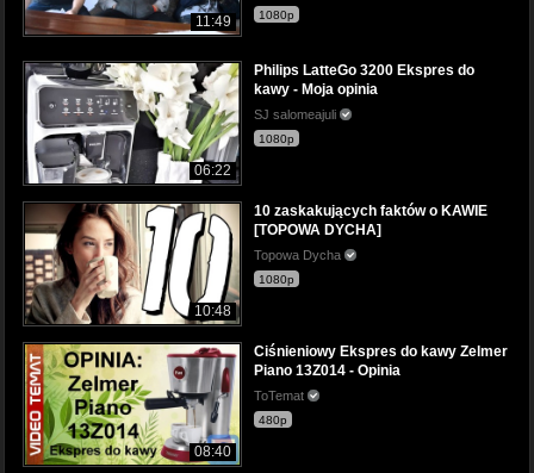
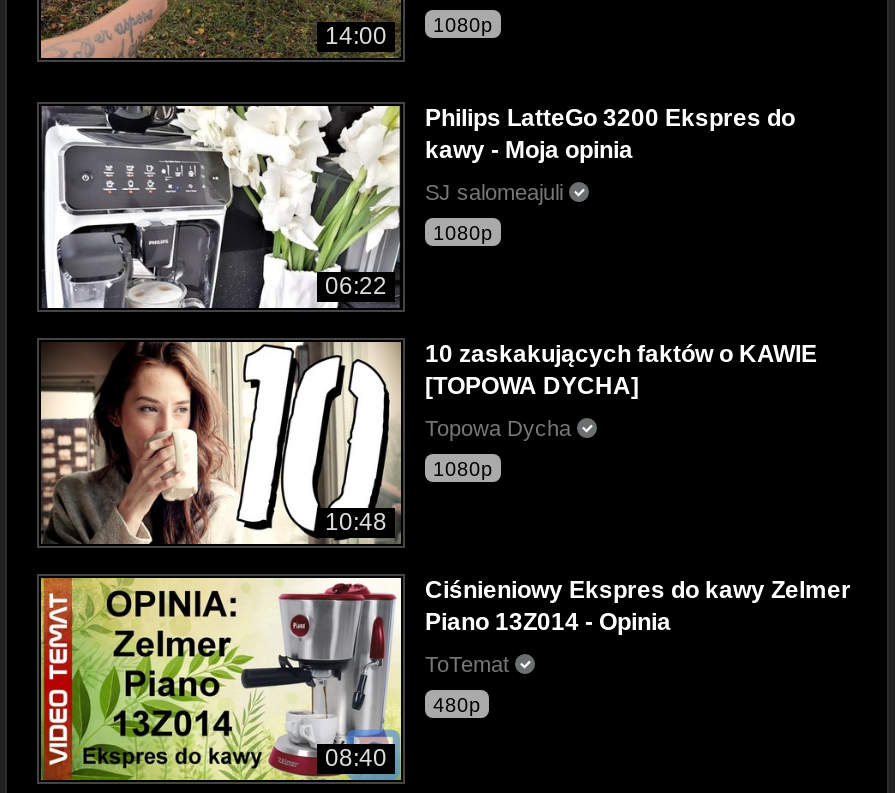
[195,13,231,30] 11:49 -> [325,22,387,50] 14:00

